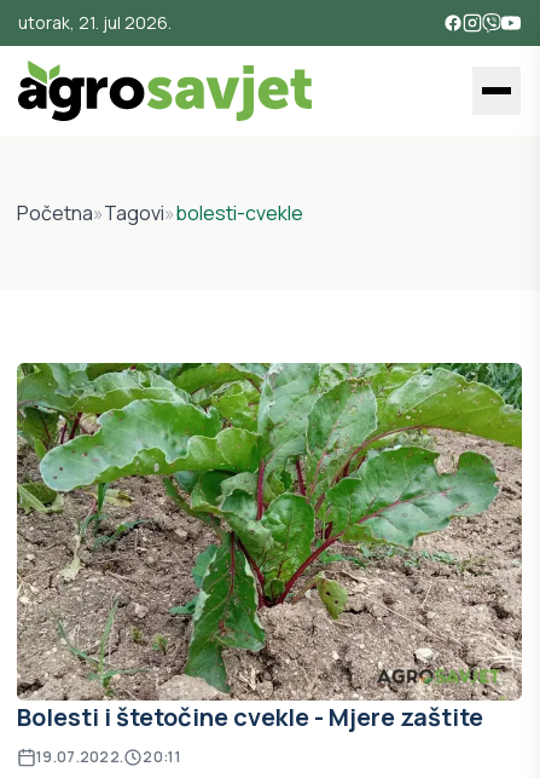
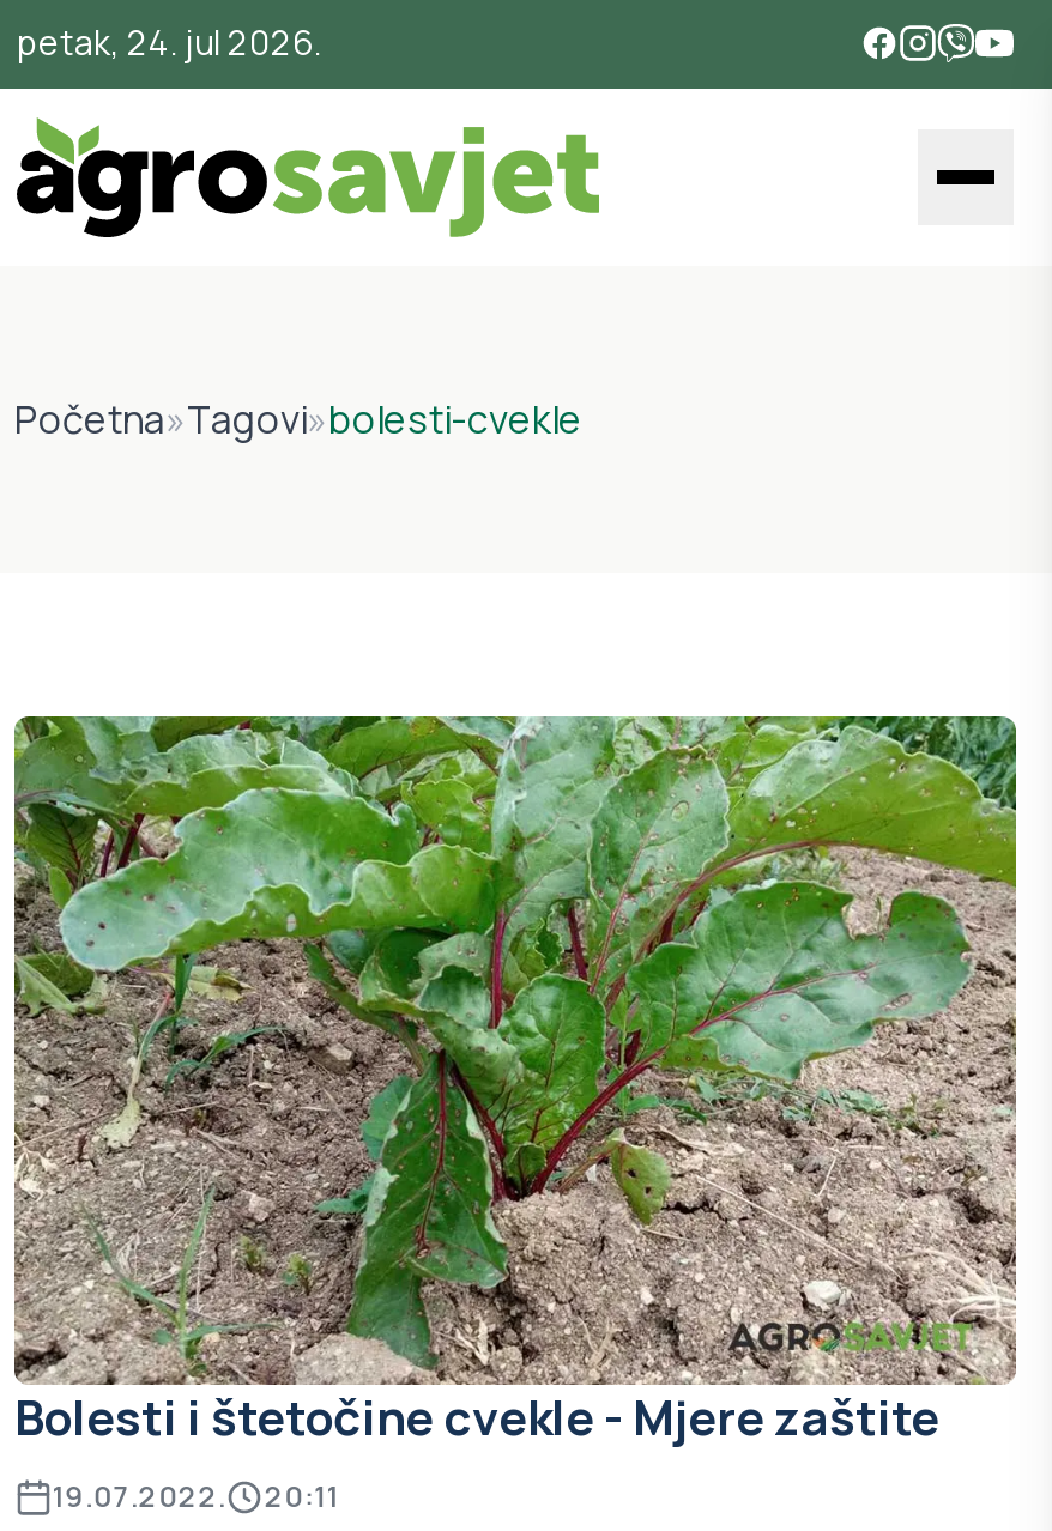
[18,11,172,34] utorak, 21. jul 2026. -> [17,19,321,65] petak, 24. jul 2026.

